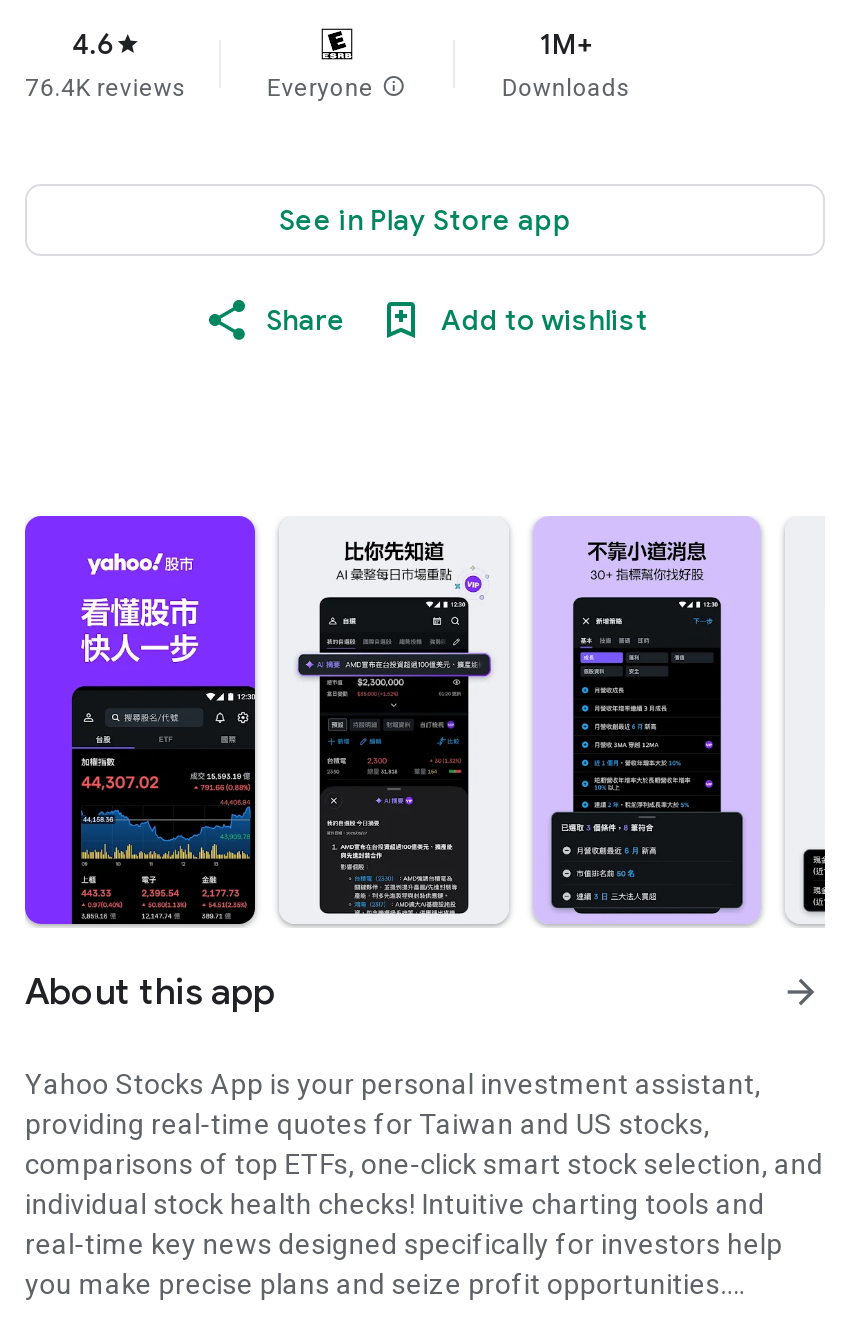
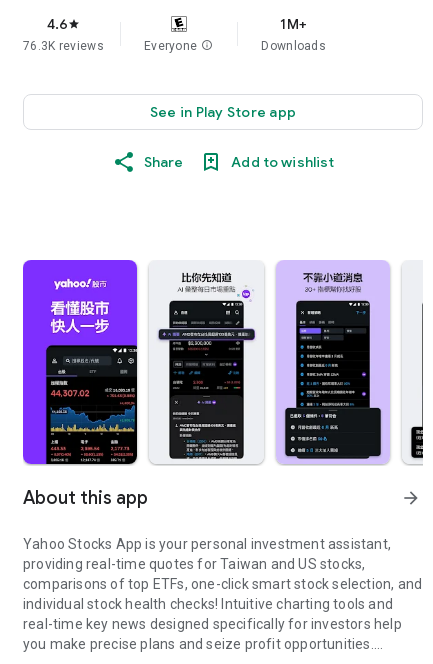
[25,74,187,102] 76.4K reviews -> [23,39,104,53] 76.3K reviews

